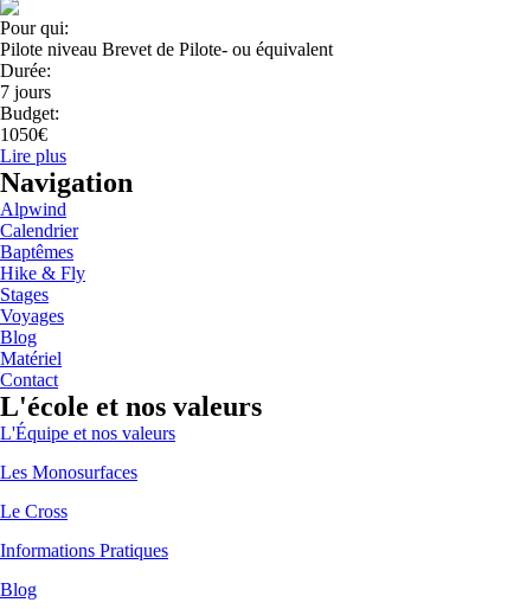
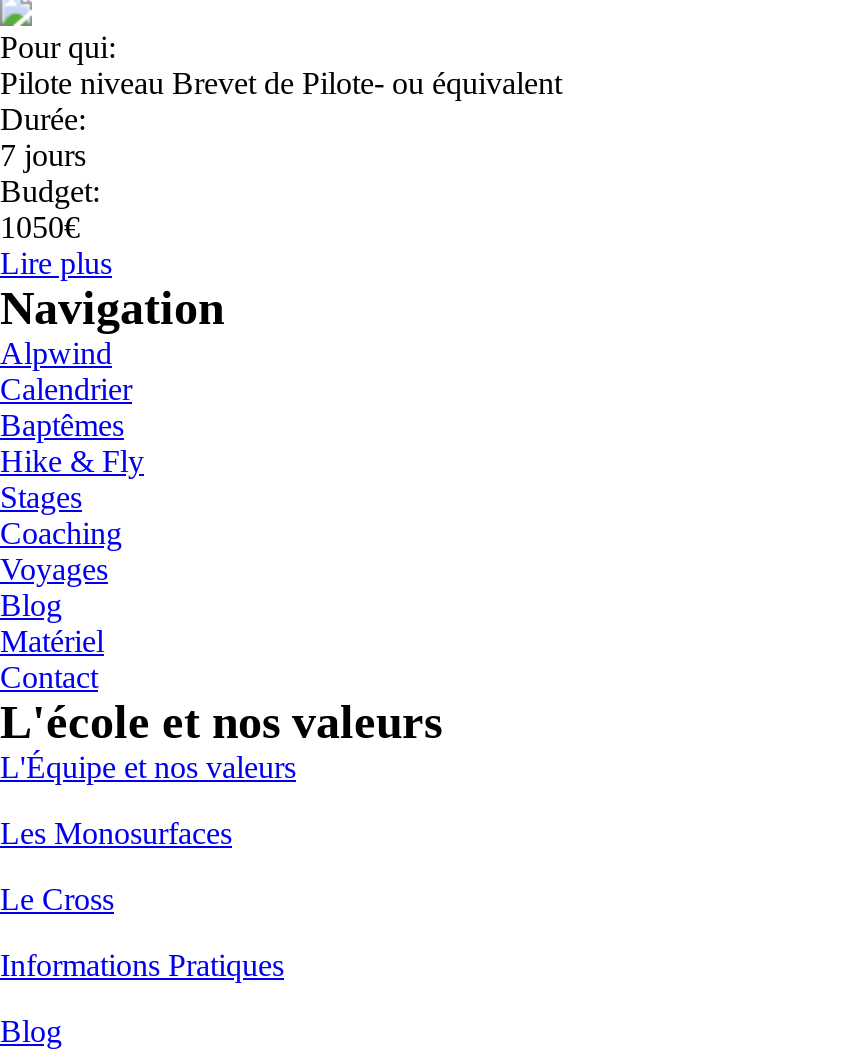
none -> [0,516,122,550] Coaching

